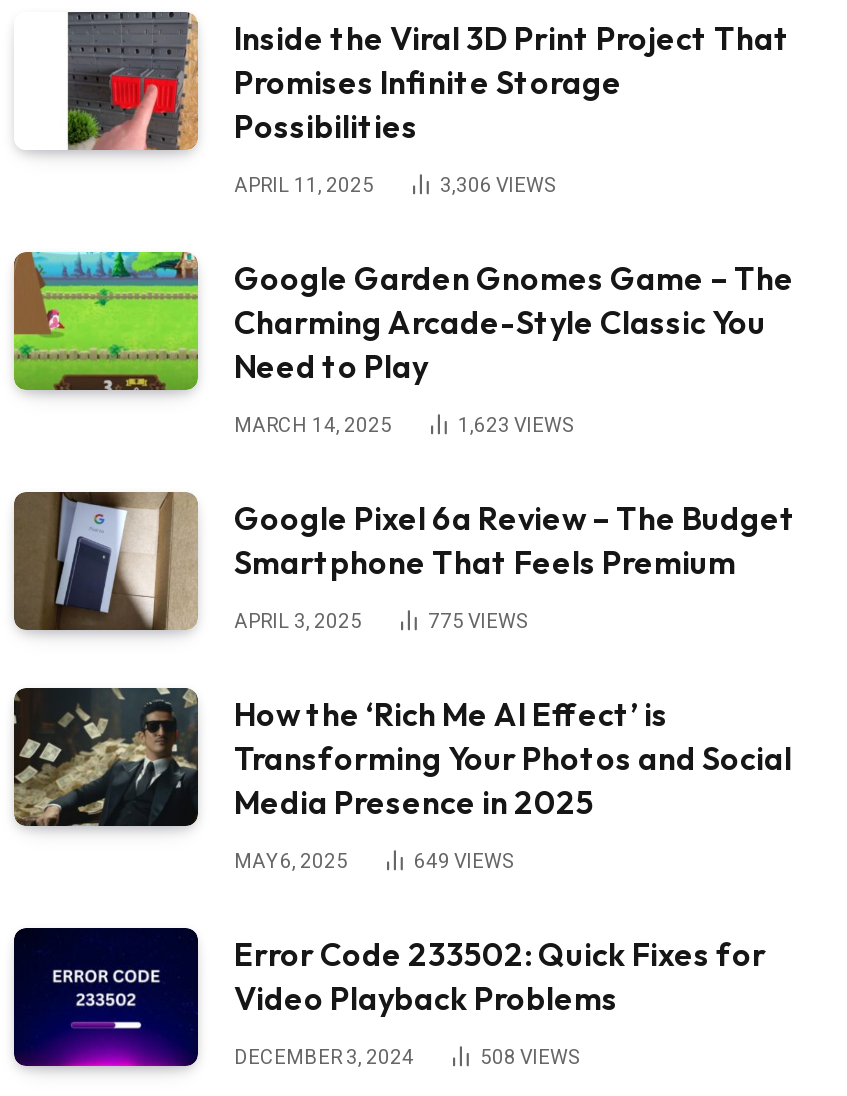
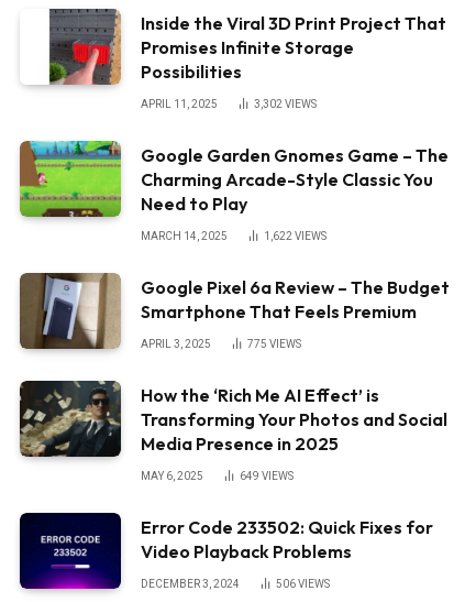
[440,173,554,195] 3,306 VIEWS -> [254,98,317,110] 3,302 VIEWS
[458,413,572,435] 1,623 VIEWS -> [264,230,326,242] 1,622 VIEWS
[480,1045,578,1067] 508 VIEWS -> [276,577,330,589] 506 VIEWS

